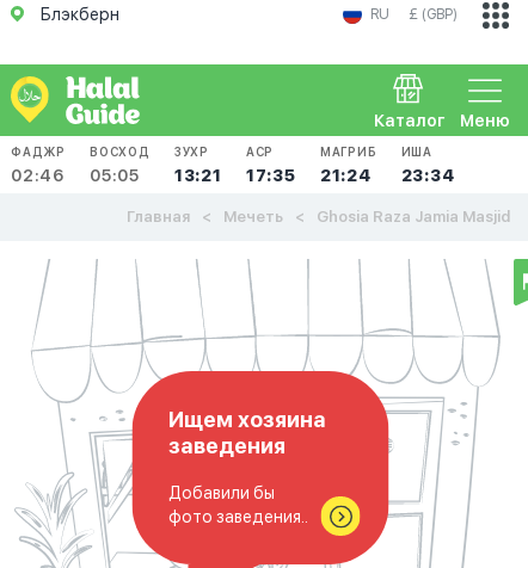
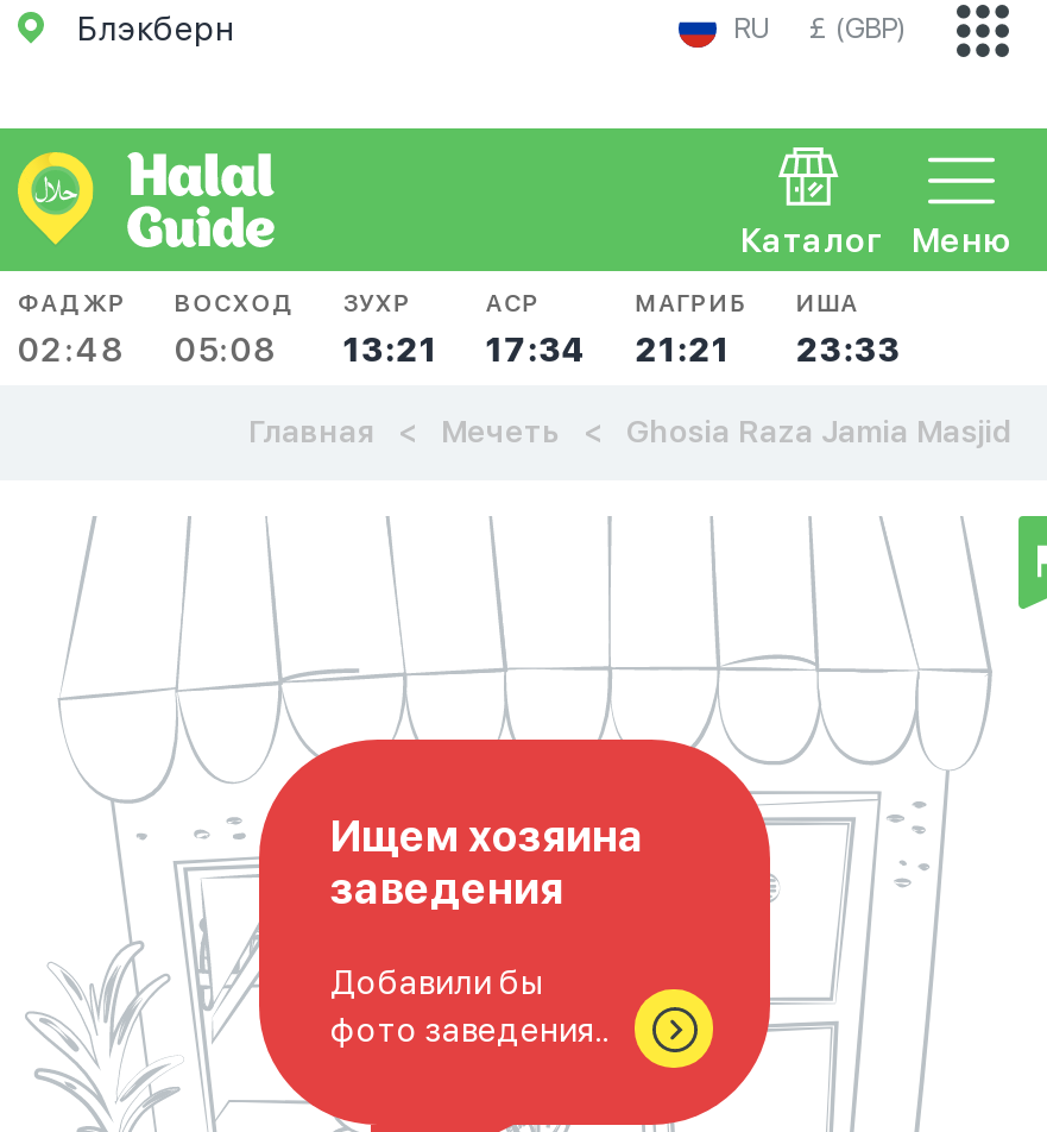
[11,166,65,185] 02:46 -> [18,331,125,369] 02:48
[90,166,140,185] 05:05 -> [175,331,277,369] 05:08
[246,166,296,185] 17:35 -> [486,331,588,369] 17:34
[320,166,371,185] 21:24 -> [635,331,730,369] 21:21
[401,166,455,185] 23:34 -> [796,331,901,369] 23:33

